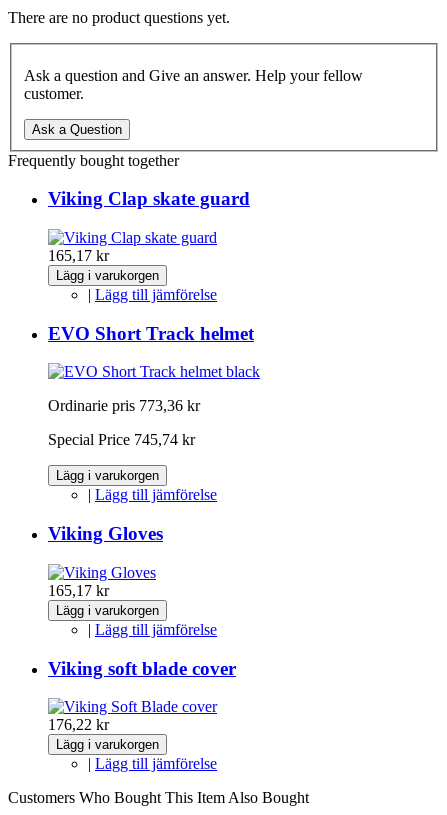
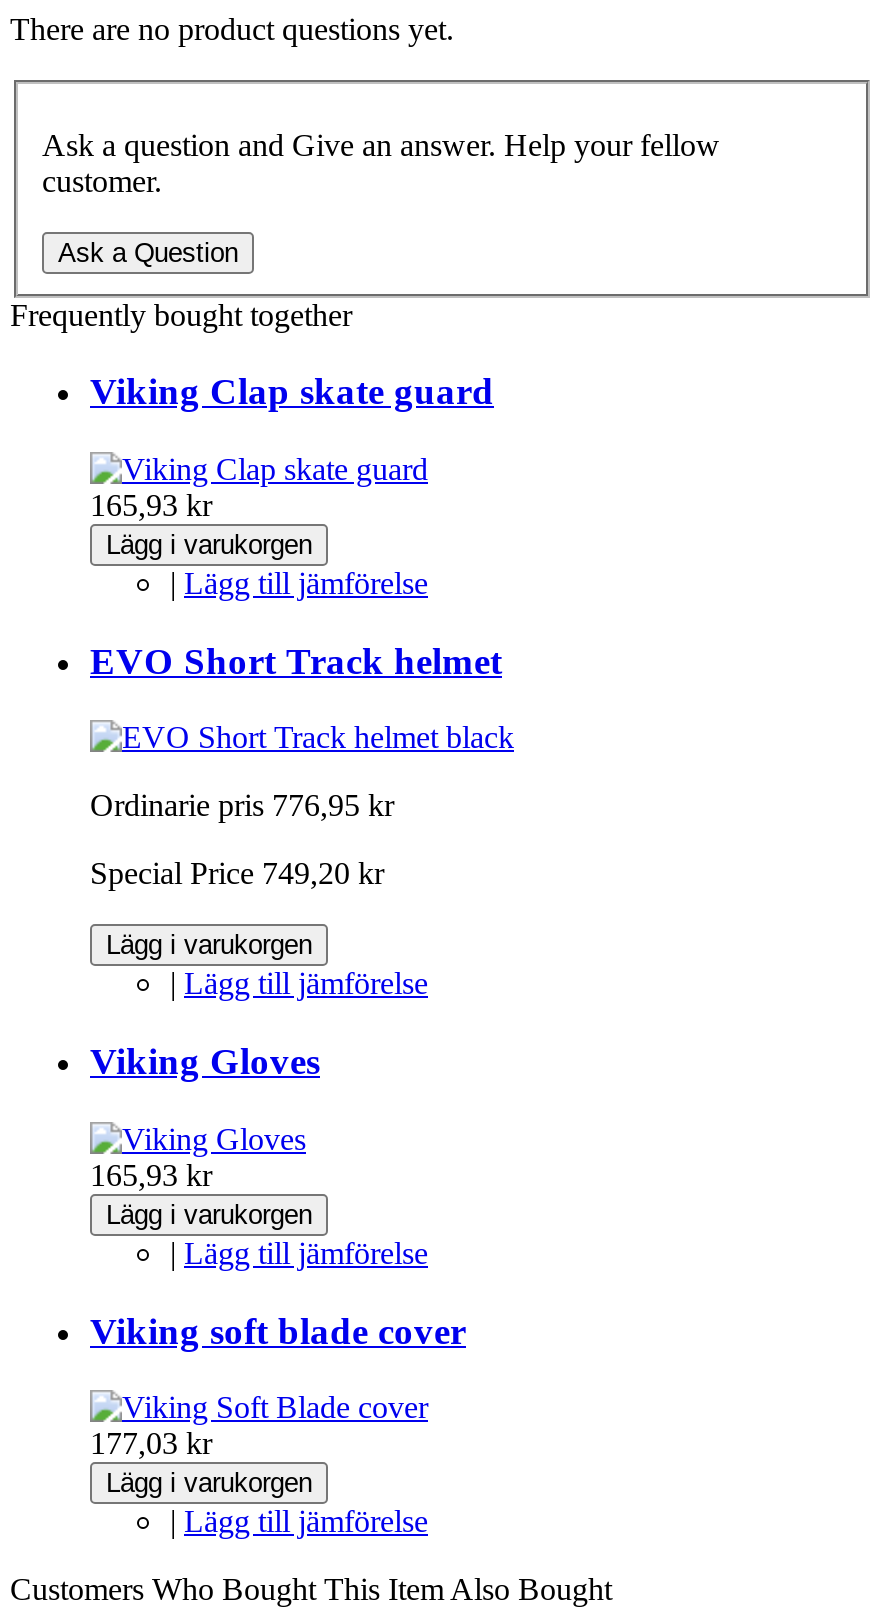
[48,247,109,264] 165,17 kr -> [90,488,212,522] 165,93 kr
[48,397,200,414] Ordinarie pris 773,36 kr -> [90,789,394,823] Ordinarie pris 776,95 kr
[48,431,195,448] Special Price 745,74 kr -> [90,857,384,891] Special Price 749,20 kr
[48,582,109,599] 165,17 kr -> [90,1158,212,1192] 165,93 kr
[48,716,109,733] 176,22 kr -> [90,1426,212,1460] 177,03 kr

